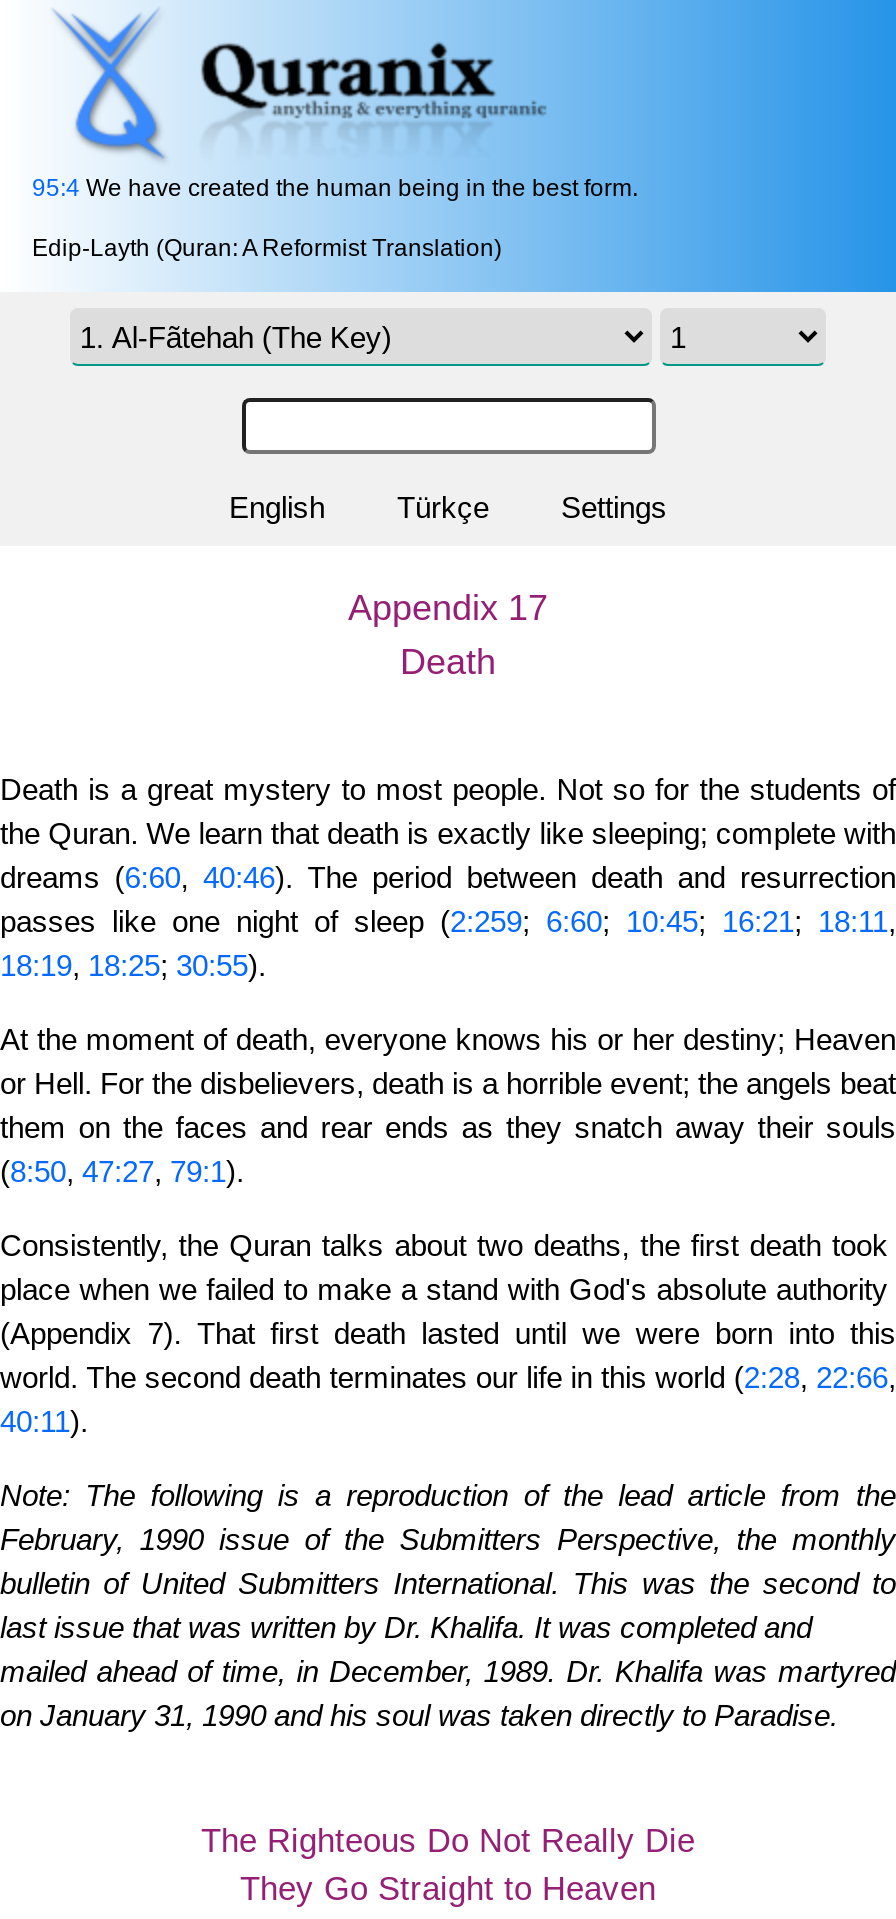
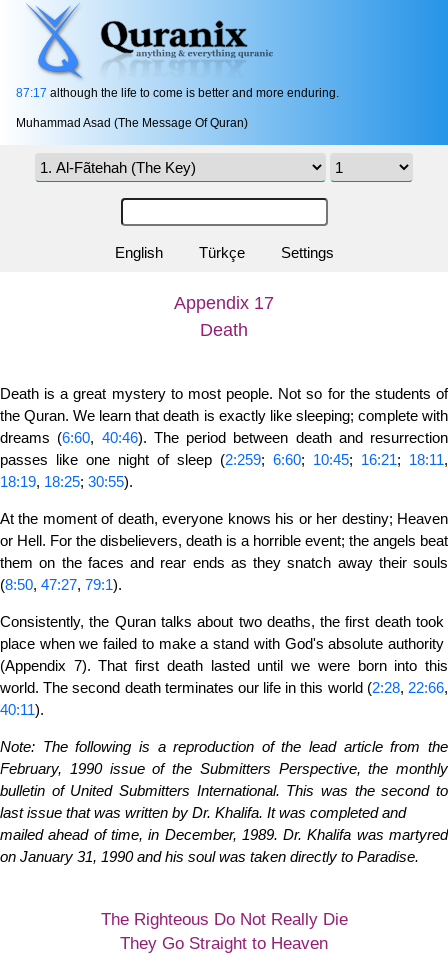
[32,175,638,203] 95:4 We have created the human being in the best form. -> [16,86,339,100] 87:17 although the life to come is better and more enduring.
[32,235,502,263] Edip-Layth (Quran: A Reformist Translation) -> [16,116,248,130] Muhammad Asad (The Message Of Quran)

